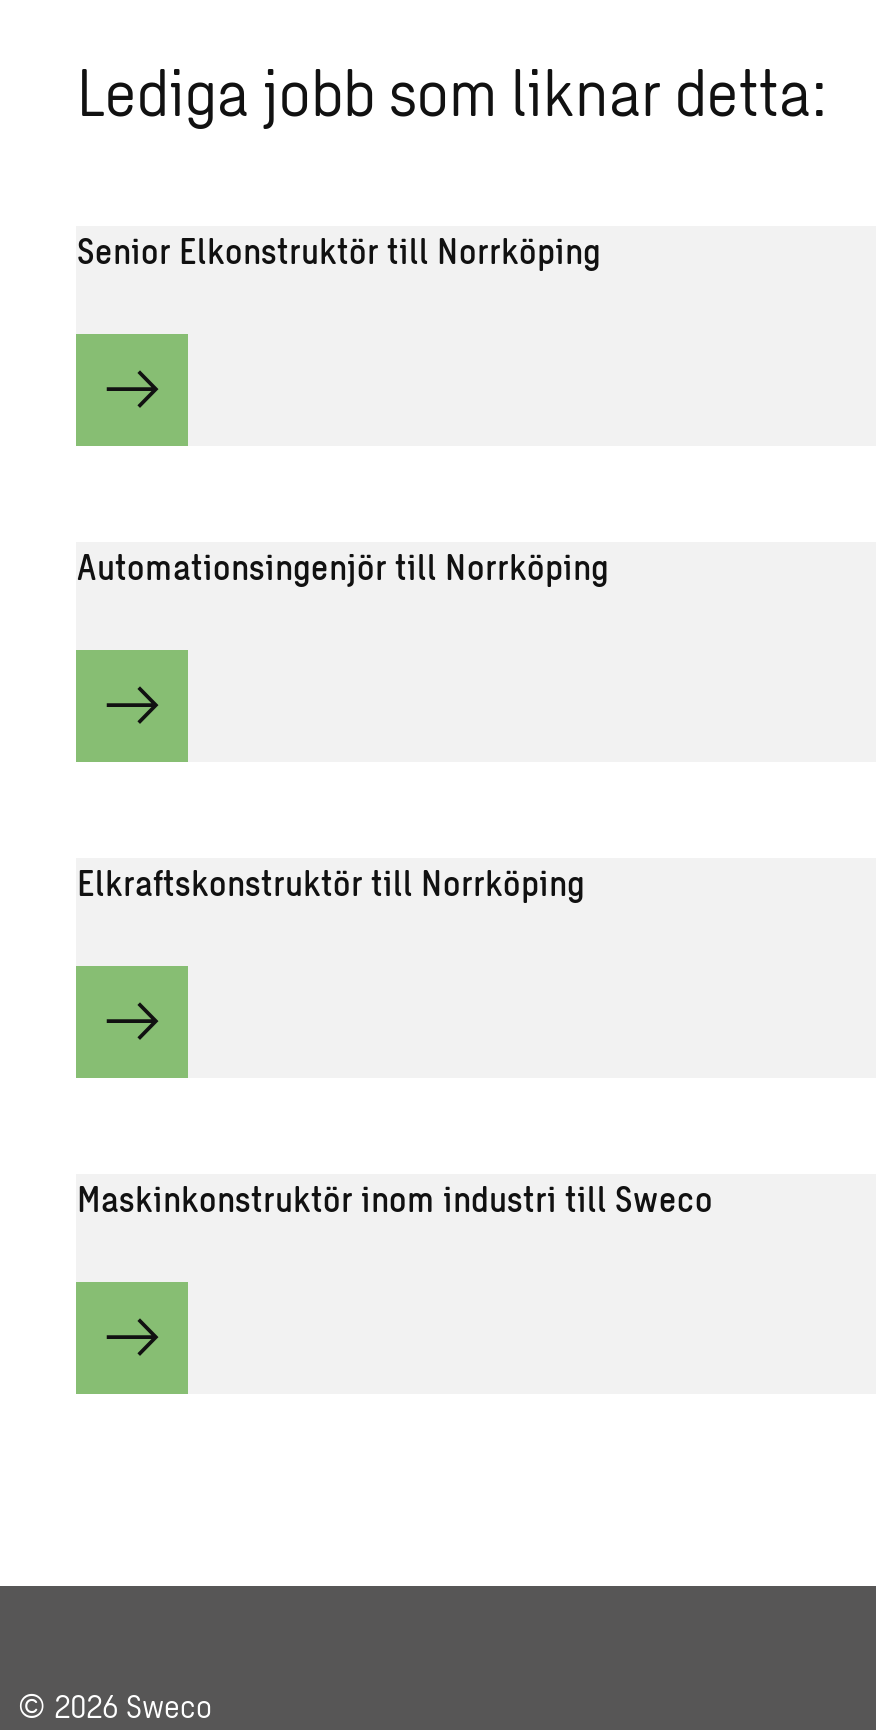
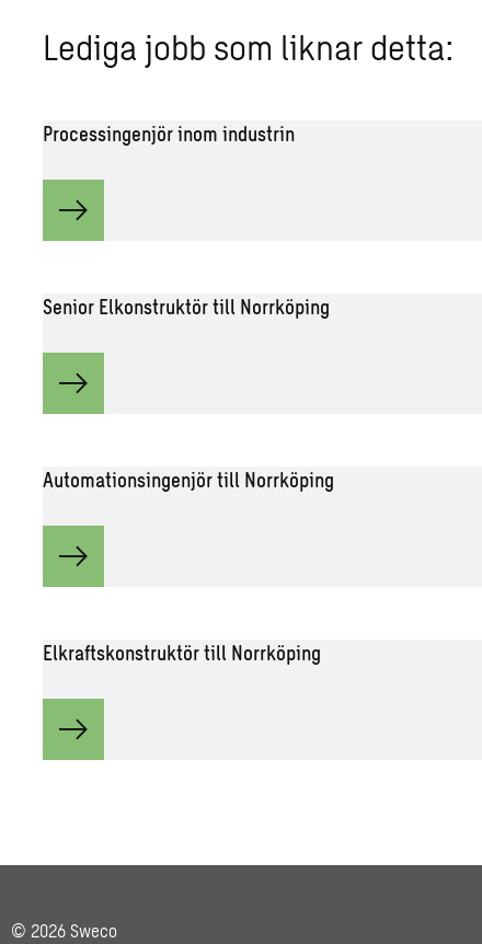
none -> [43,122,295,146] Processingenjör inom industrin
moved [77,228,609,904] -> [43,295,334,665]: Senior Elkonstruktör till Norrköping | Automationsingenjör till Norrköping | Elkraftskonstruktör till Norrköping
[77,1176,713,1220] Maskinkonstruktör inom industri till Sweco -> none

